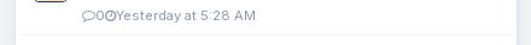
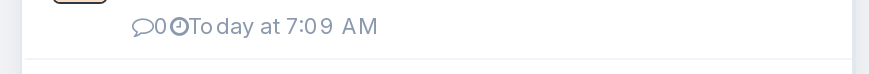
[116,7,256,24] Yesterday at 5:28 AM -> [188,12,378,40] Today at 7:09 AM

